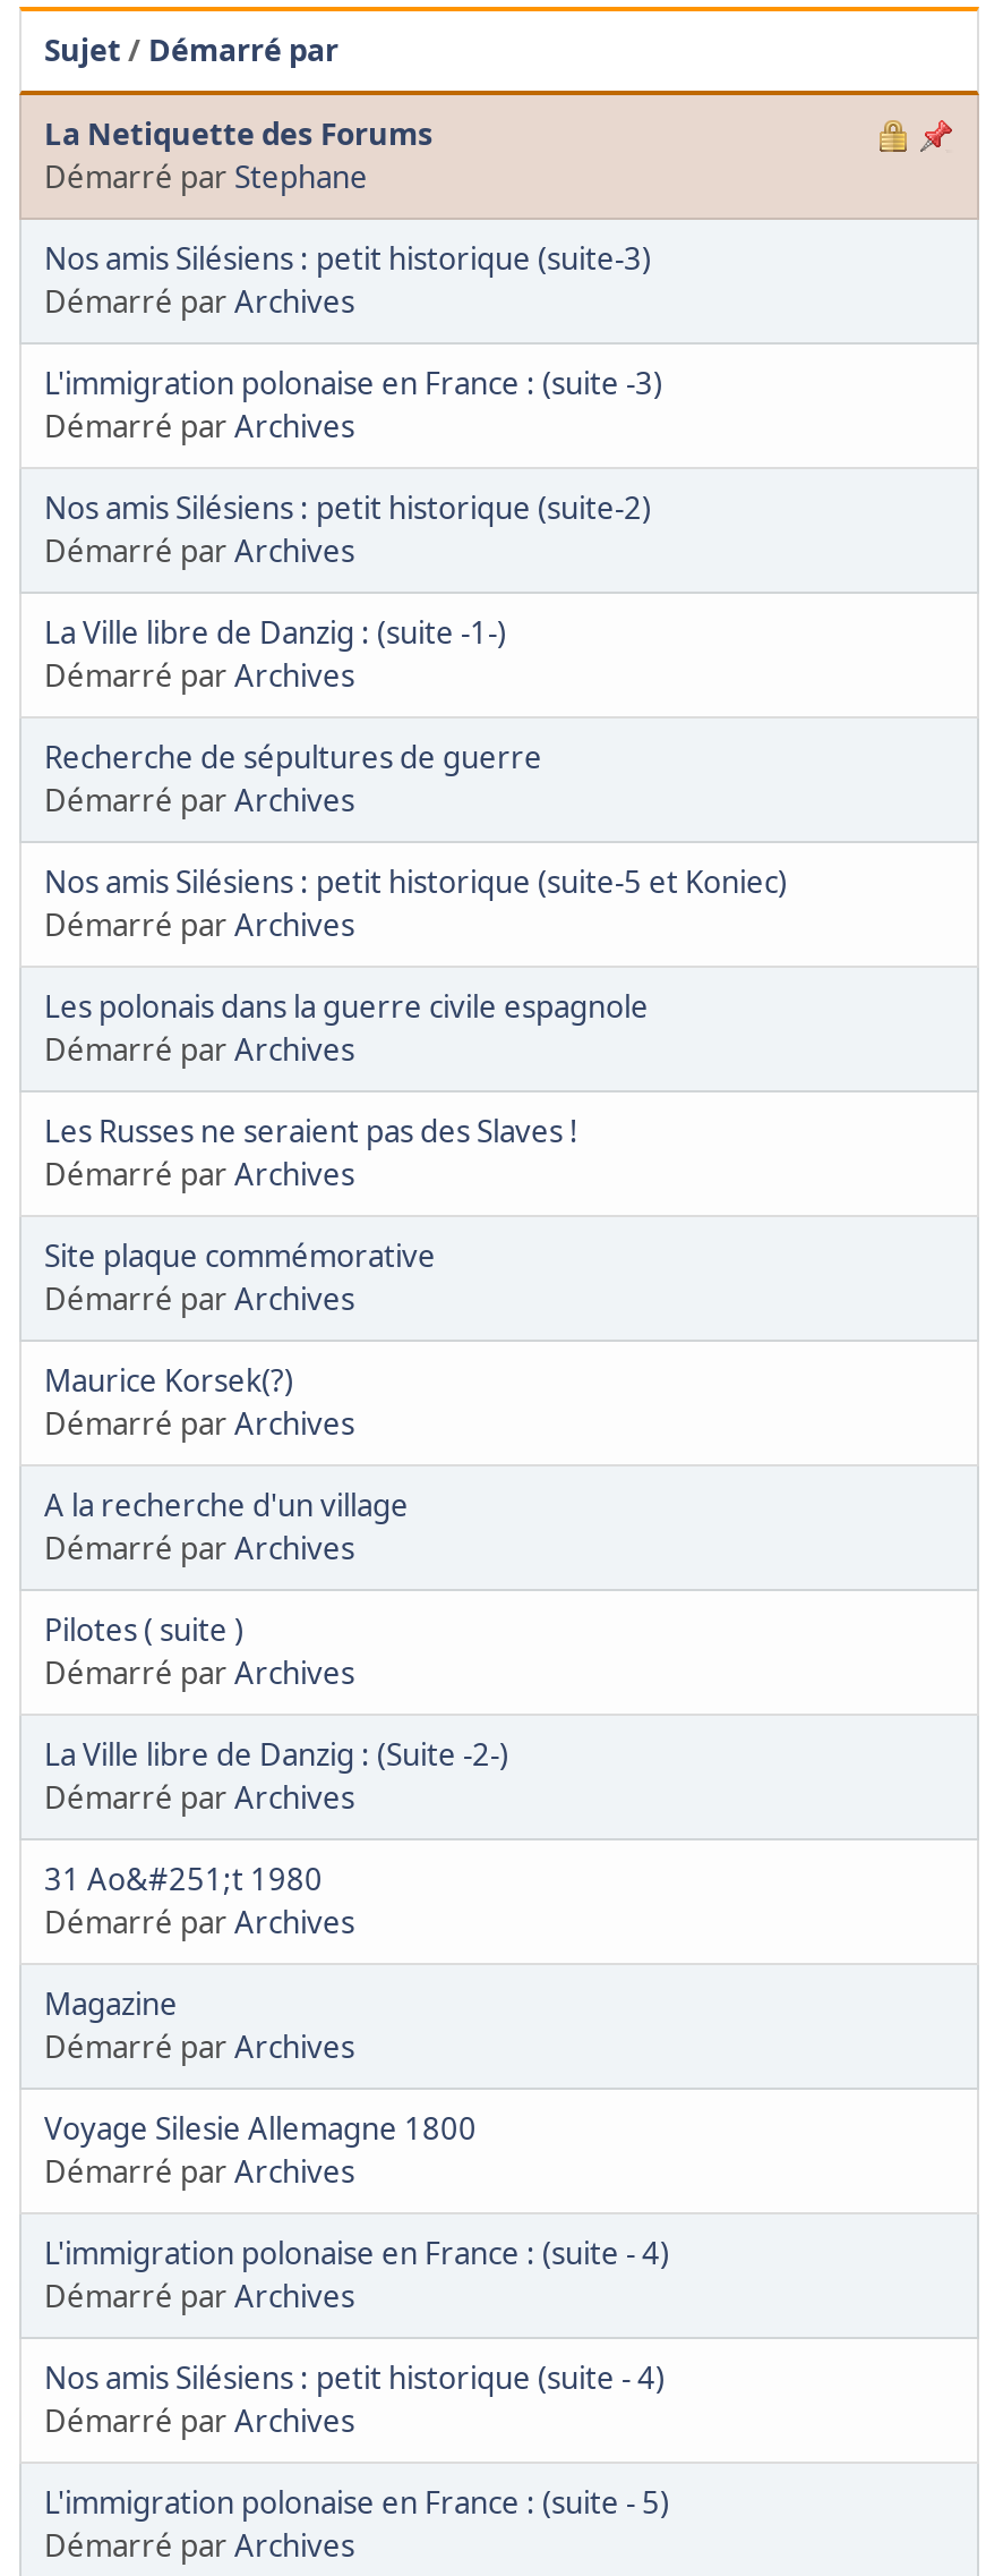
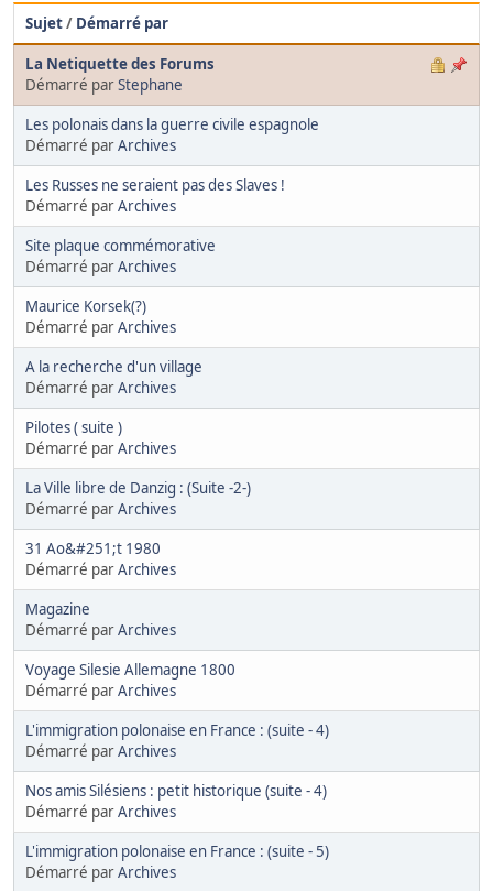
[44,238,787,945] Nos amis Silésiens : petit historique (suite-3) | Démarré par Archives | L'immigration polonaise en France : (suite -3) | Démarré par Archives | Nos amis Silésiens : petit historique (suite-2) | Démarré par Archives | La Ville libre de Danzig : (suite -1-) | Démarré par Archives | Recherche de sépultures de guerre | Démarré par Archives | Nos amis Silésiens : petit historique (suite-5 et Koniec) | Démarré par Archives -> none

